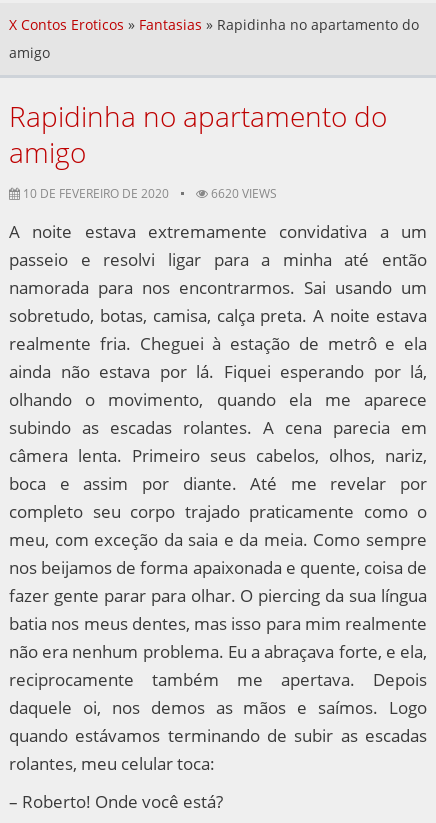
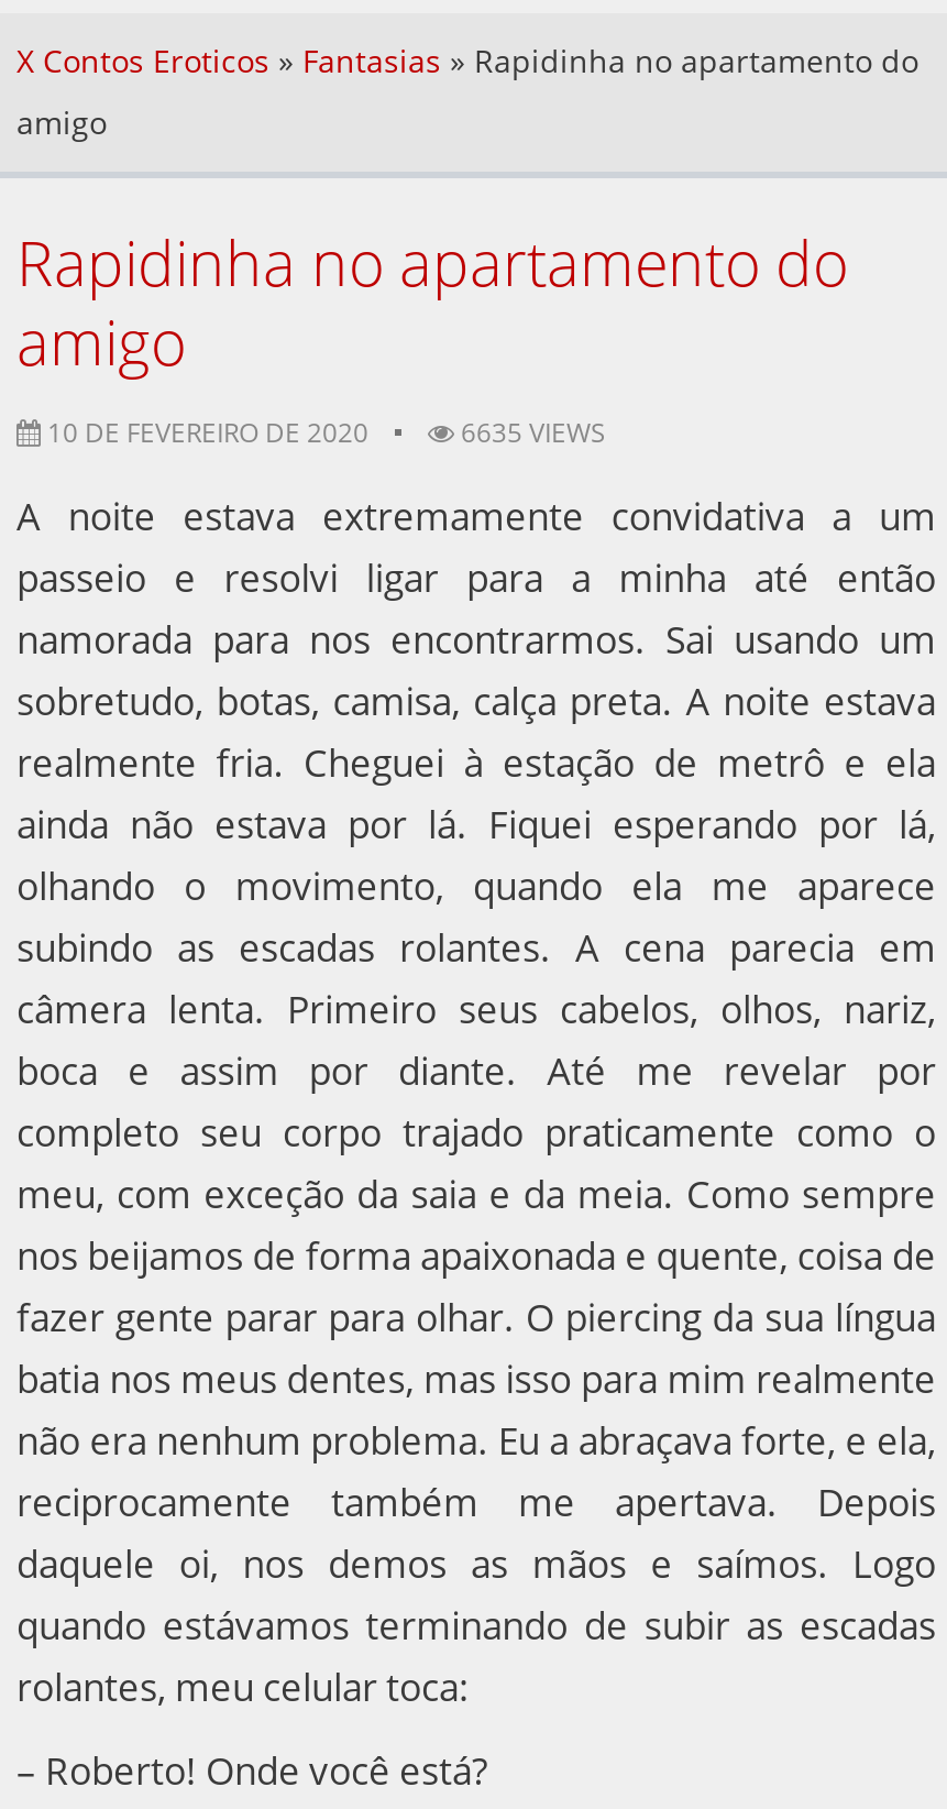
[208,185,277,202] 6620 VIEWS -> [454,414,606,451] 6635 VIEWS

